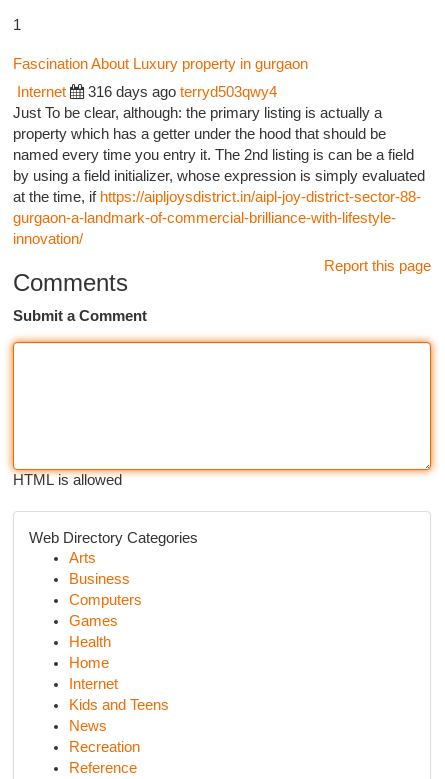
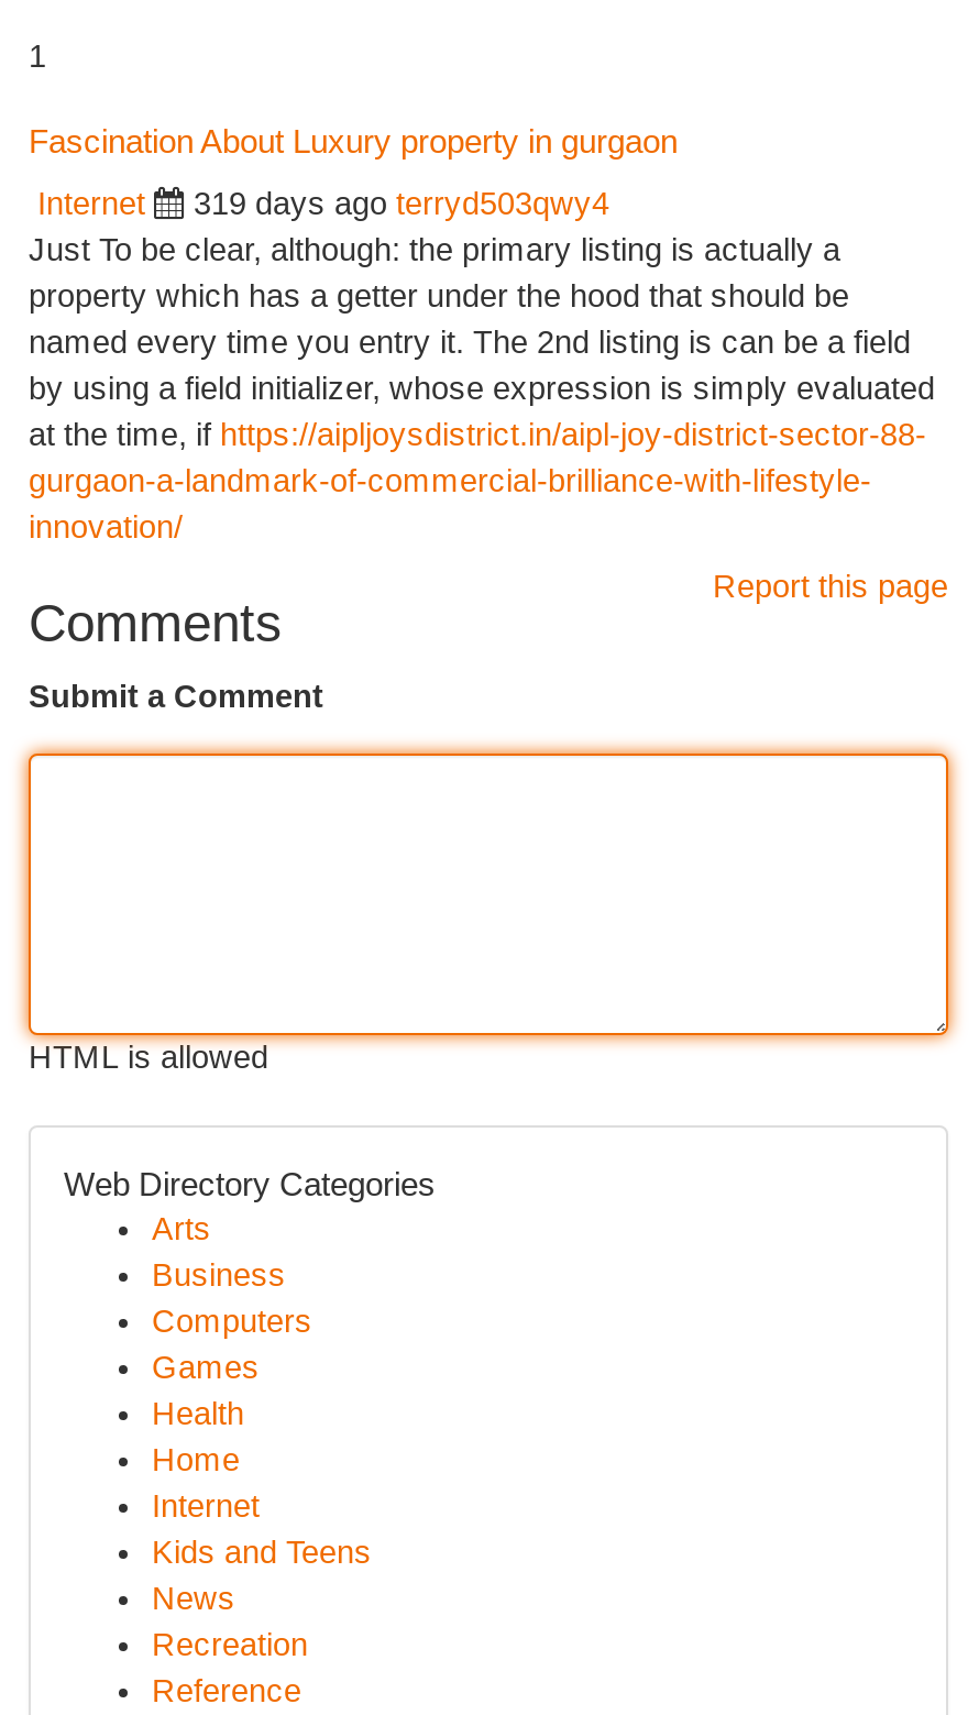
[88,84,277,100] 316 days ago terryd503qwy4 -> [194,186,609,221] 319 days ago terryd503qwy4

